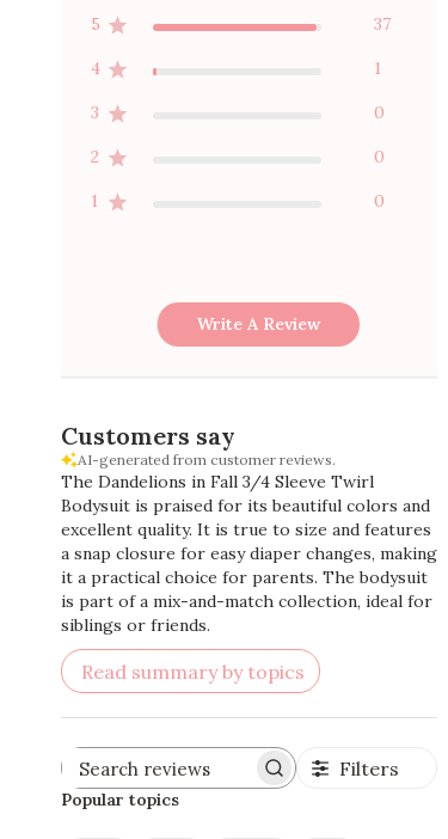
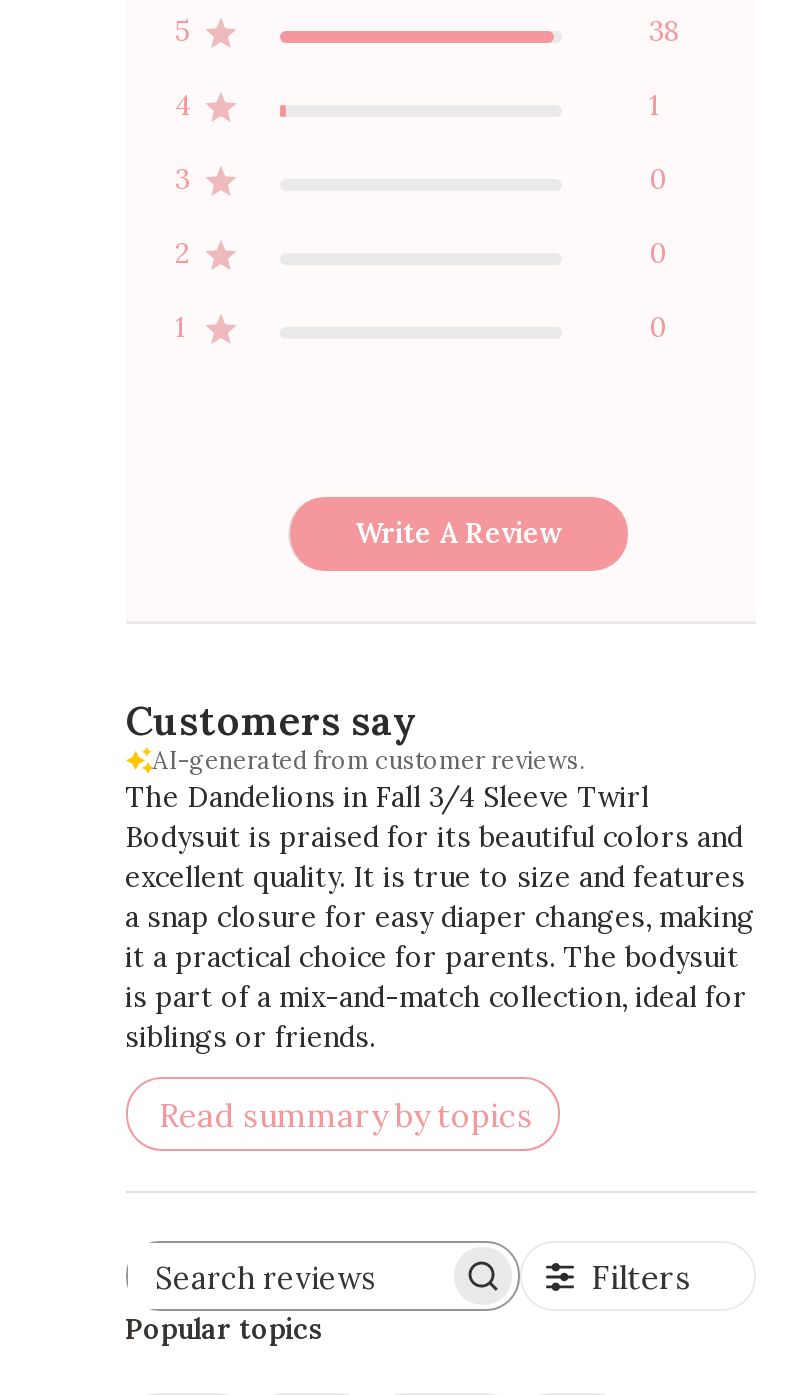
[373,13,390,35] 37 -> [649,13,679,49] 38

